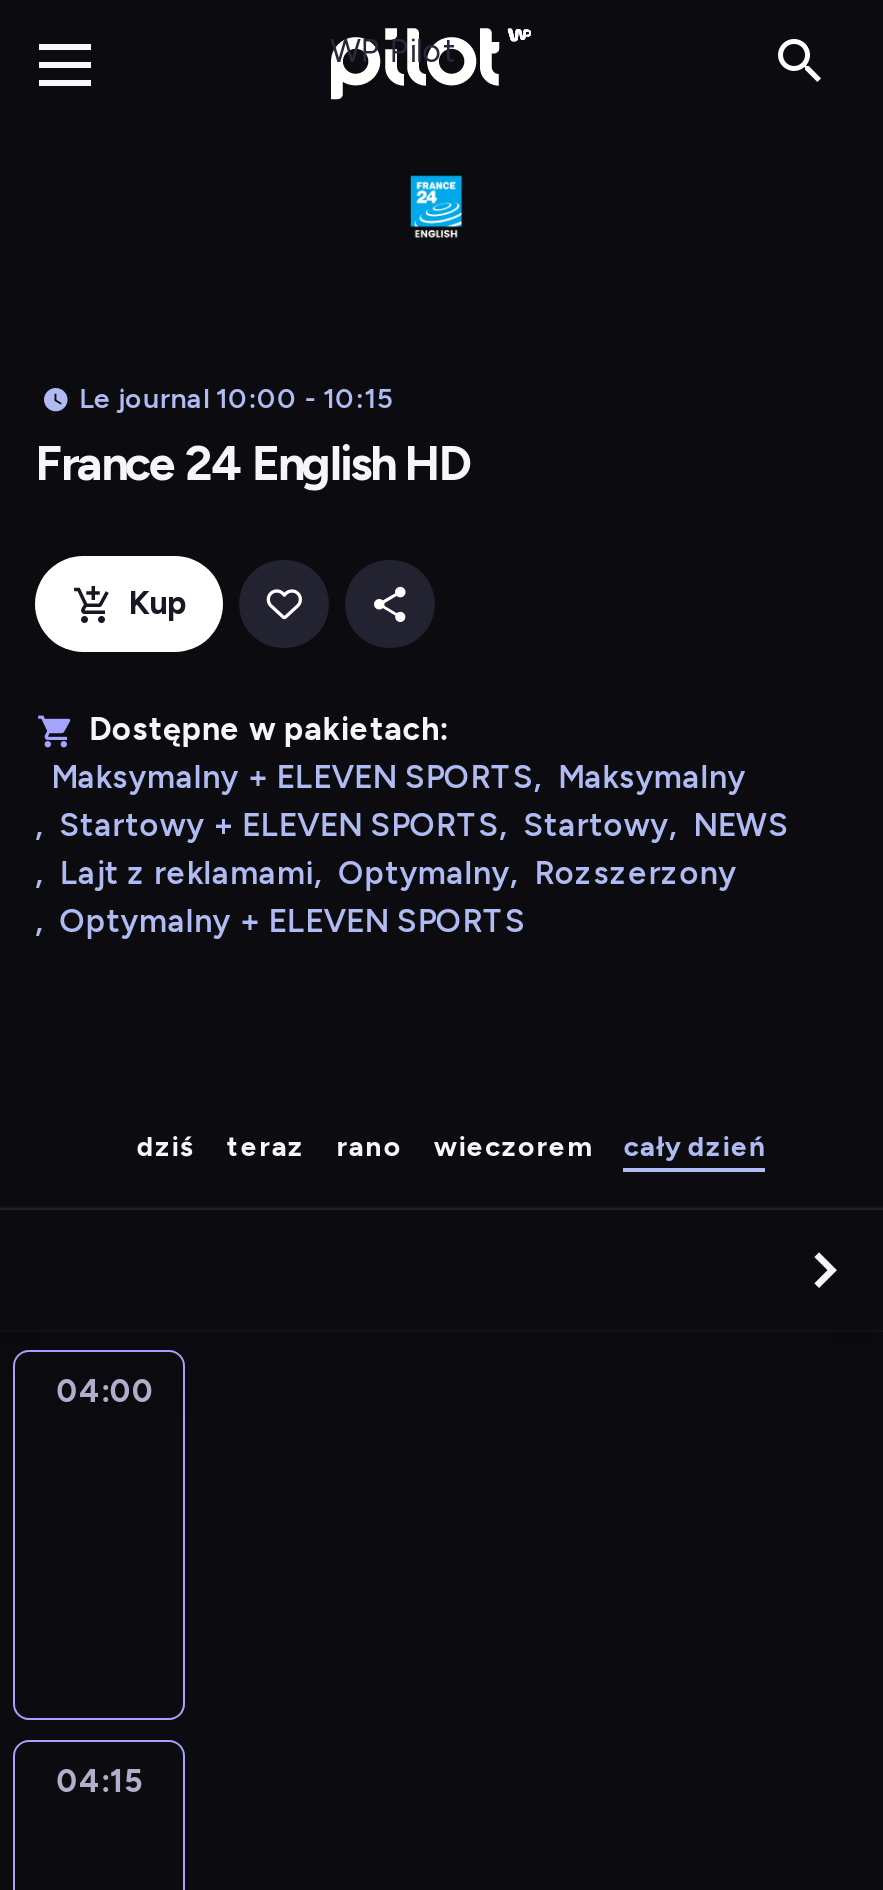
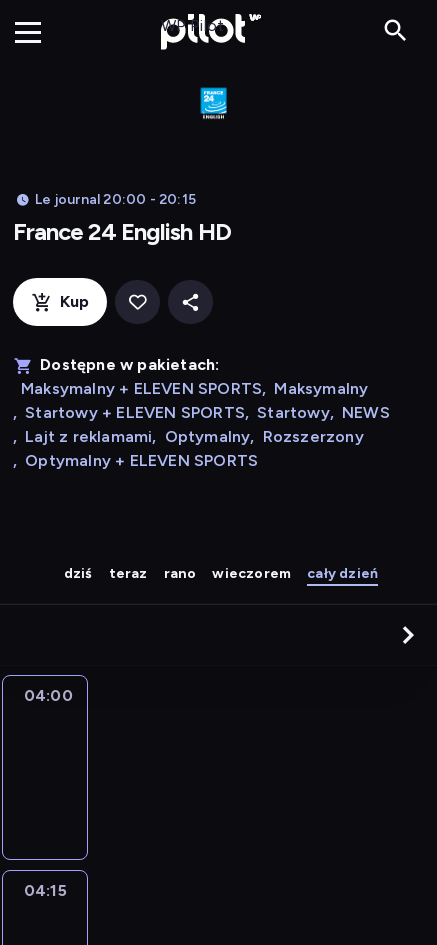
[79,382,393,416] Le journal 10:00 - 10:15 -> [35,191,196,208] Le journal 20:00 - 20:15

